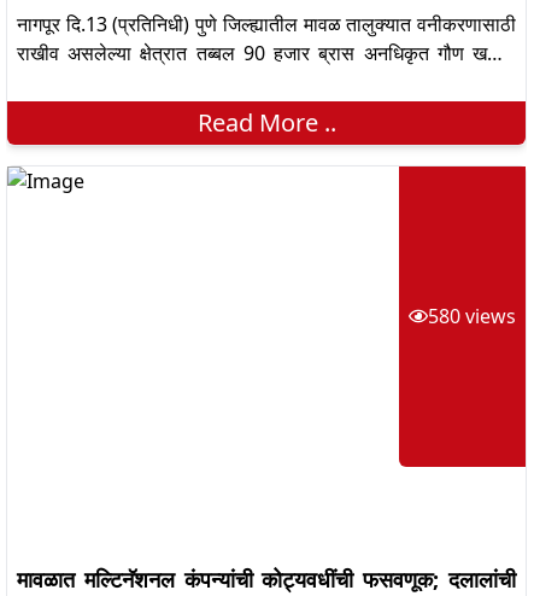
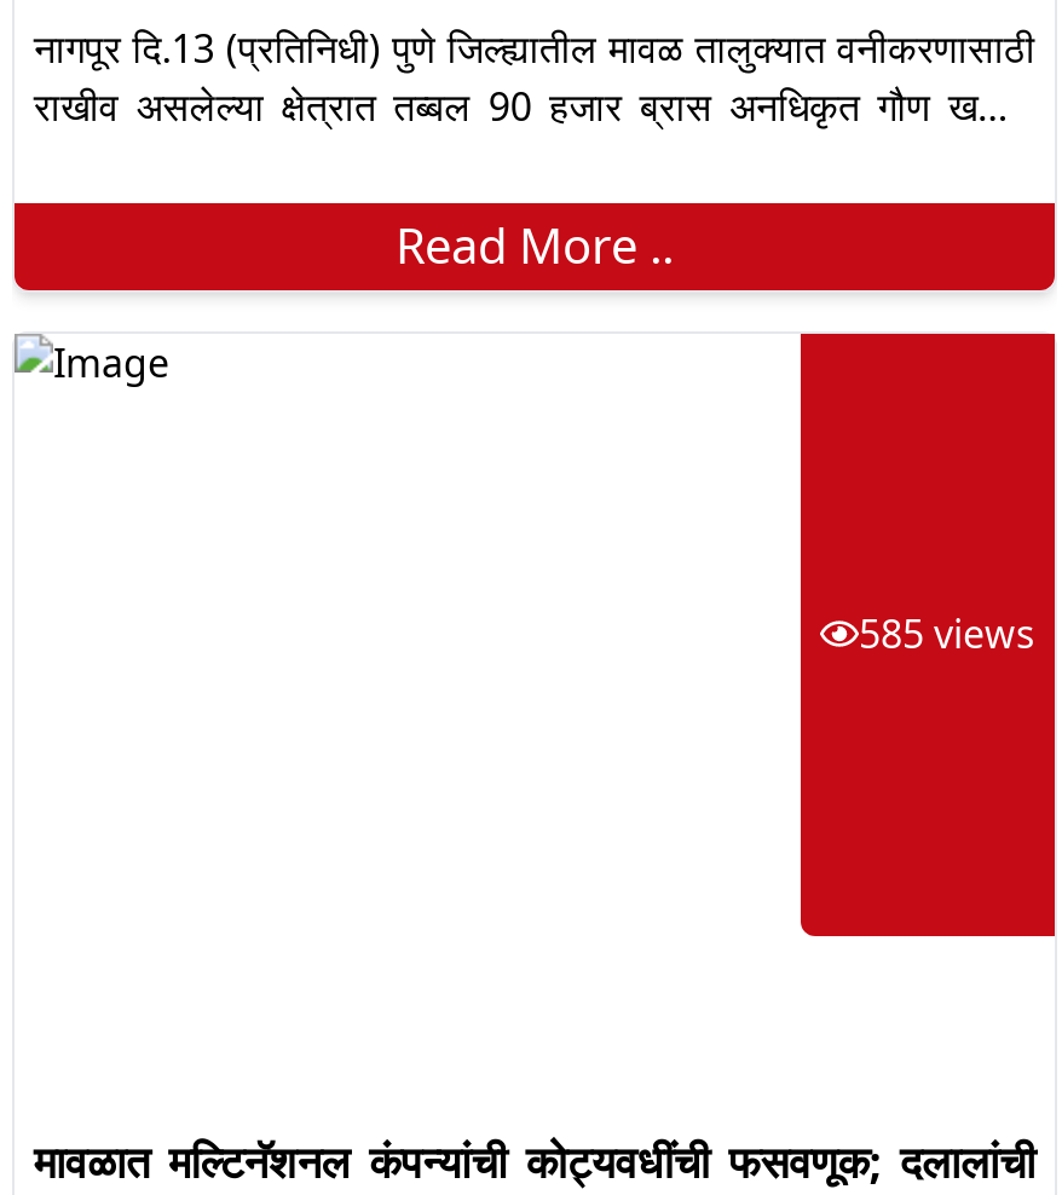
[428,303,516,330] 580 views -> [859,608,1035,661] 585 views

